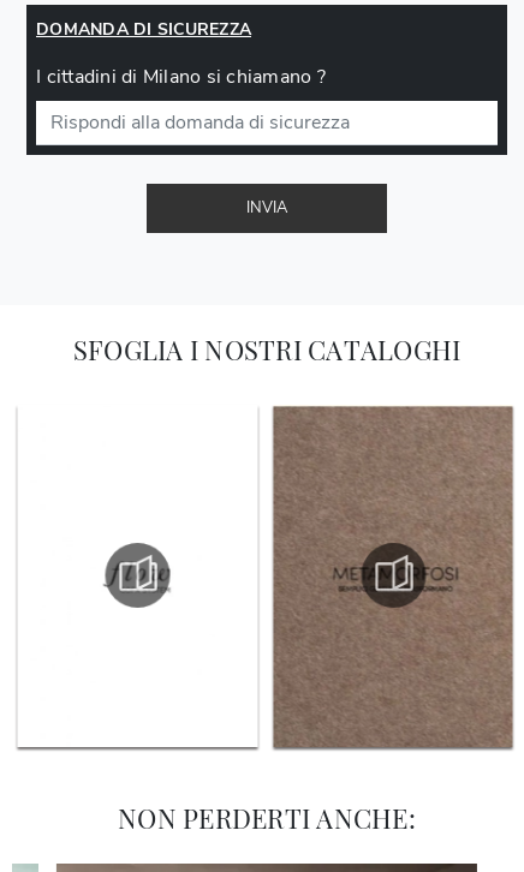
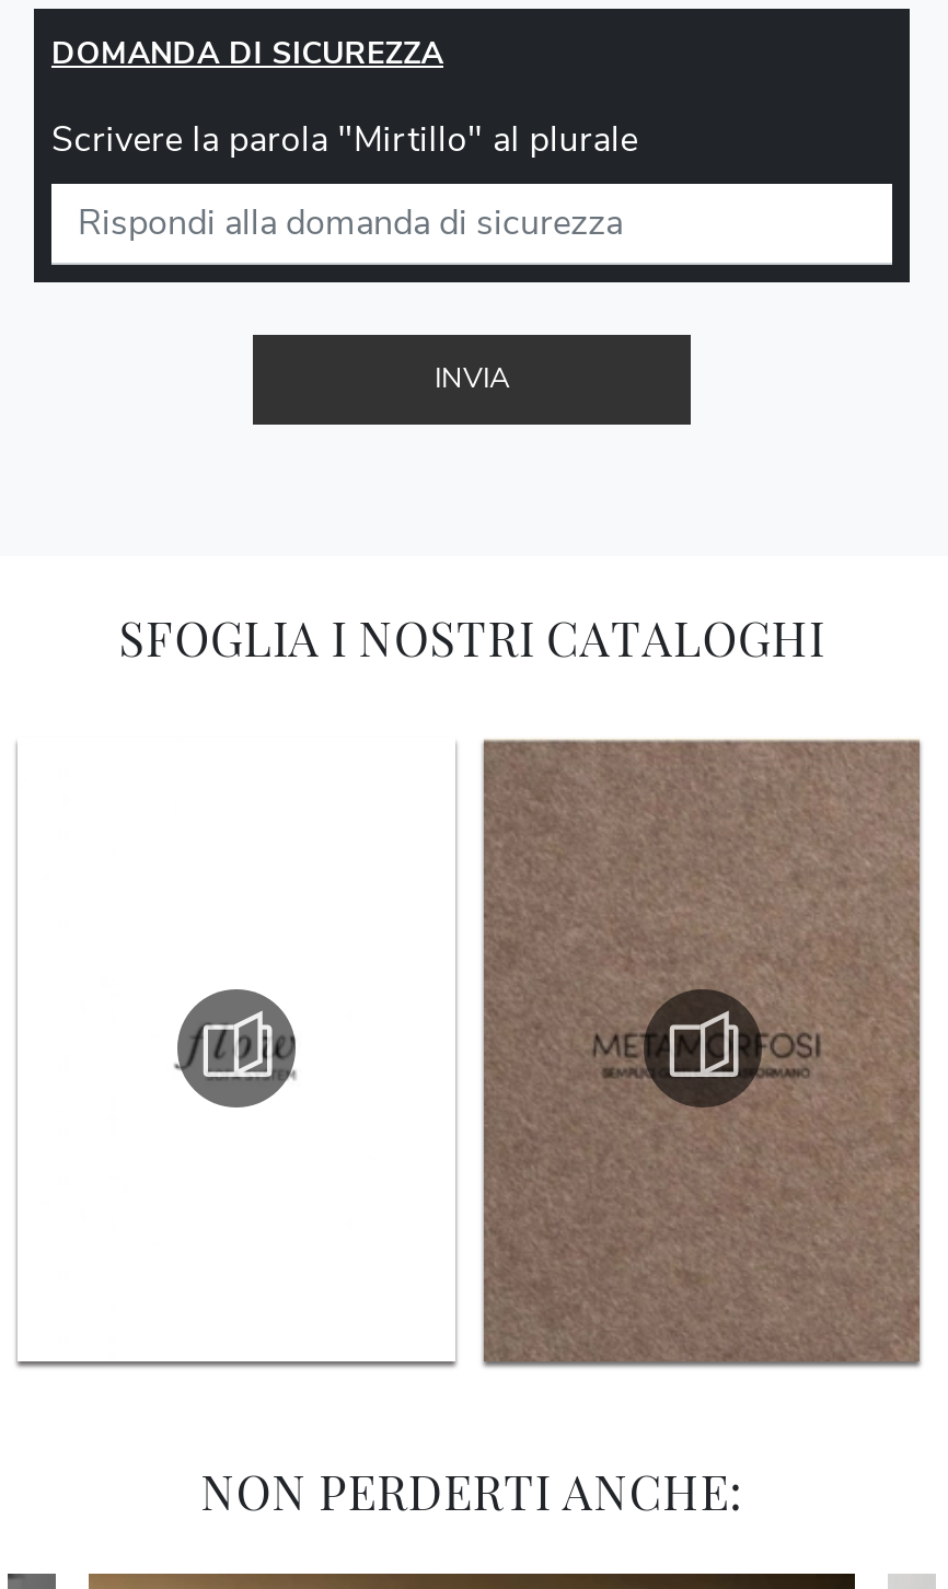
[36,64,325,90] I cittadini di Milano si chiamano ? -> [51,116,638,165] Scrivere la parola "Mirtillo" al plurale

